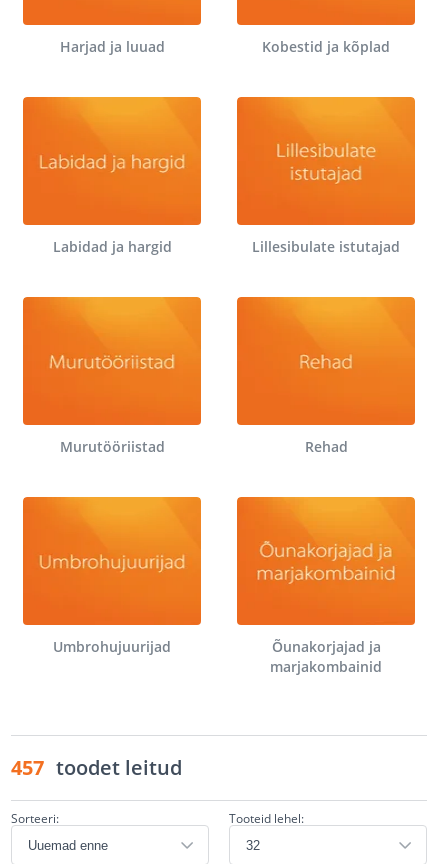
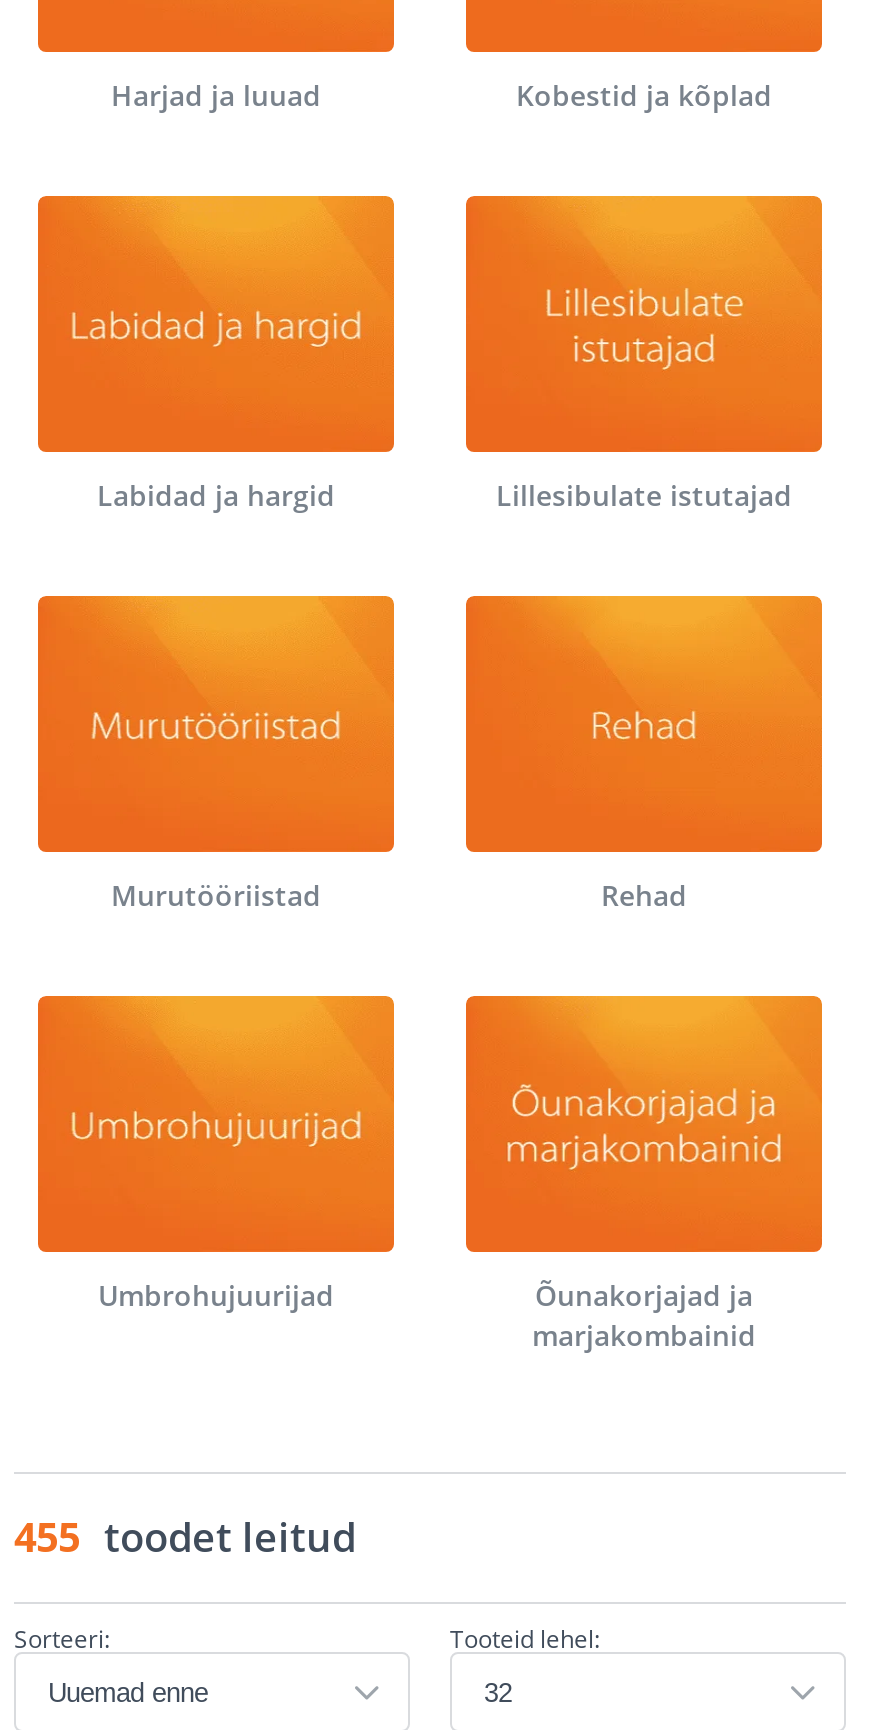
[11,754,182,781] 457 toodet leitud -> [14,1510,356,1564] 455 toodet leitud

